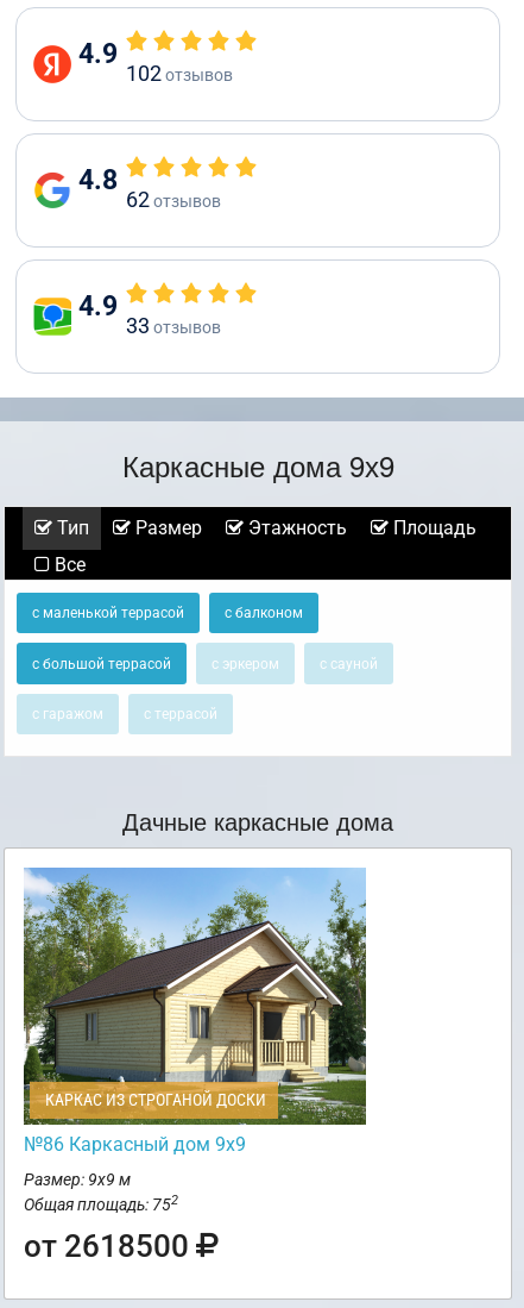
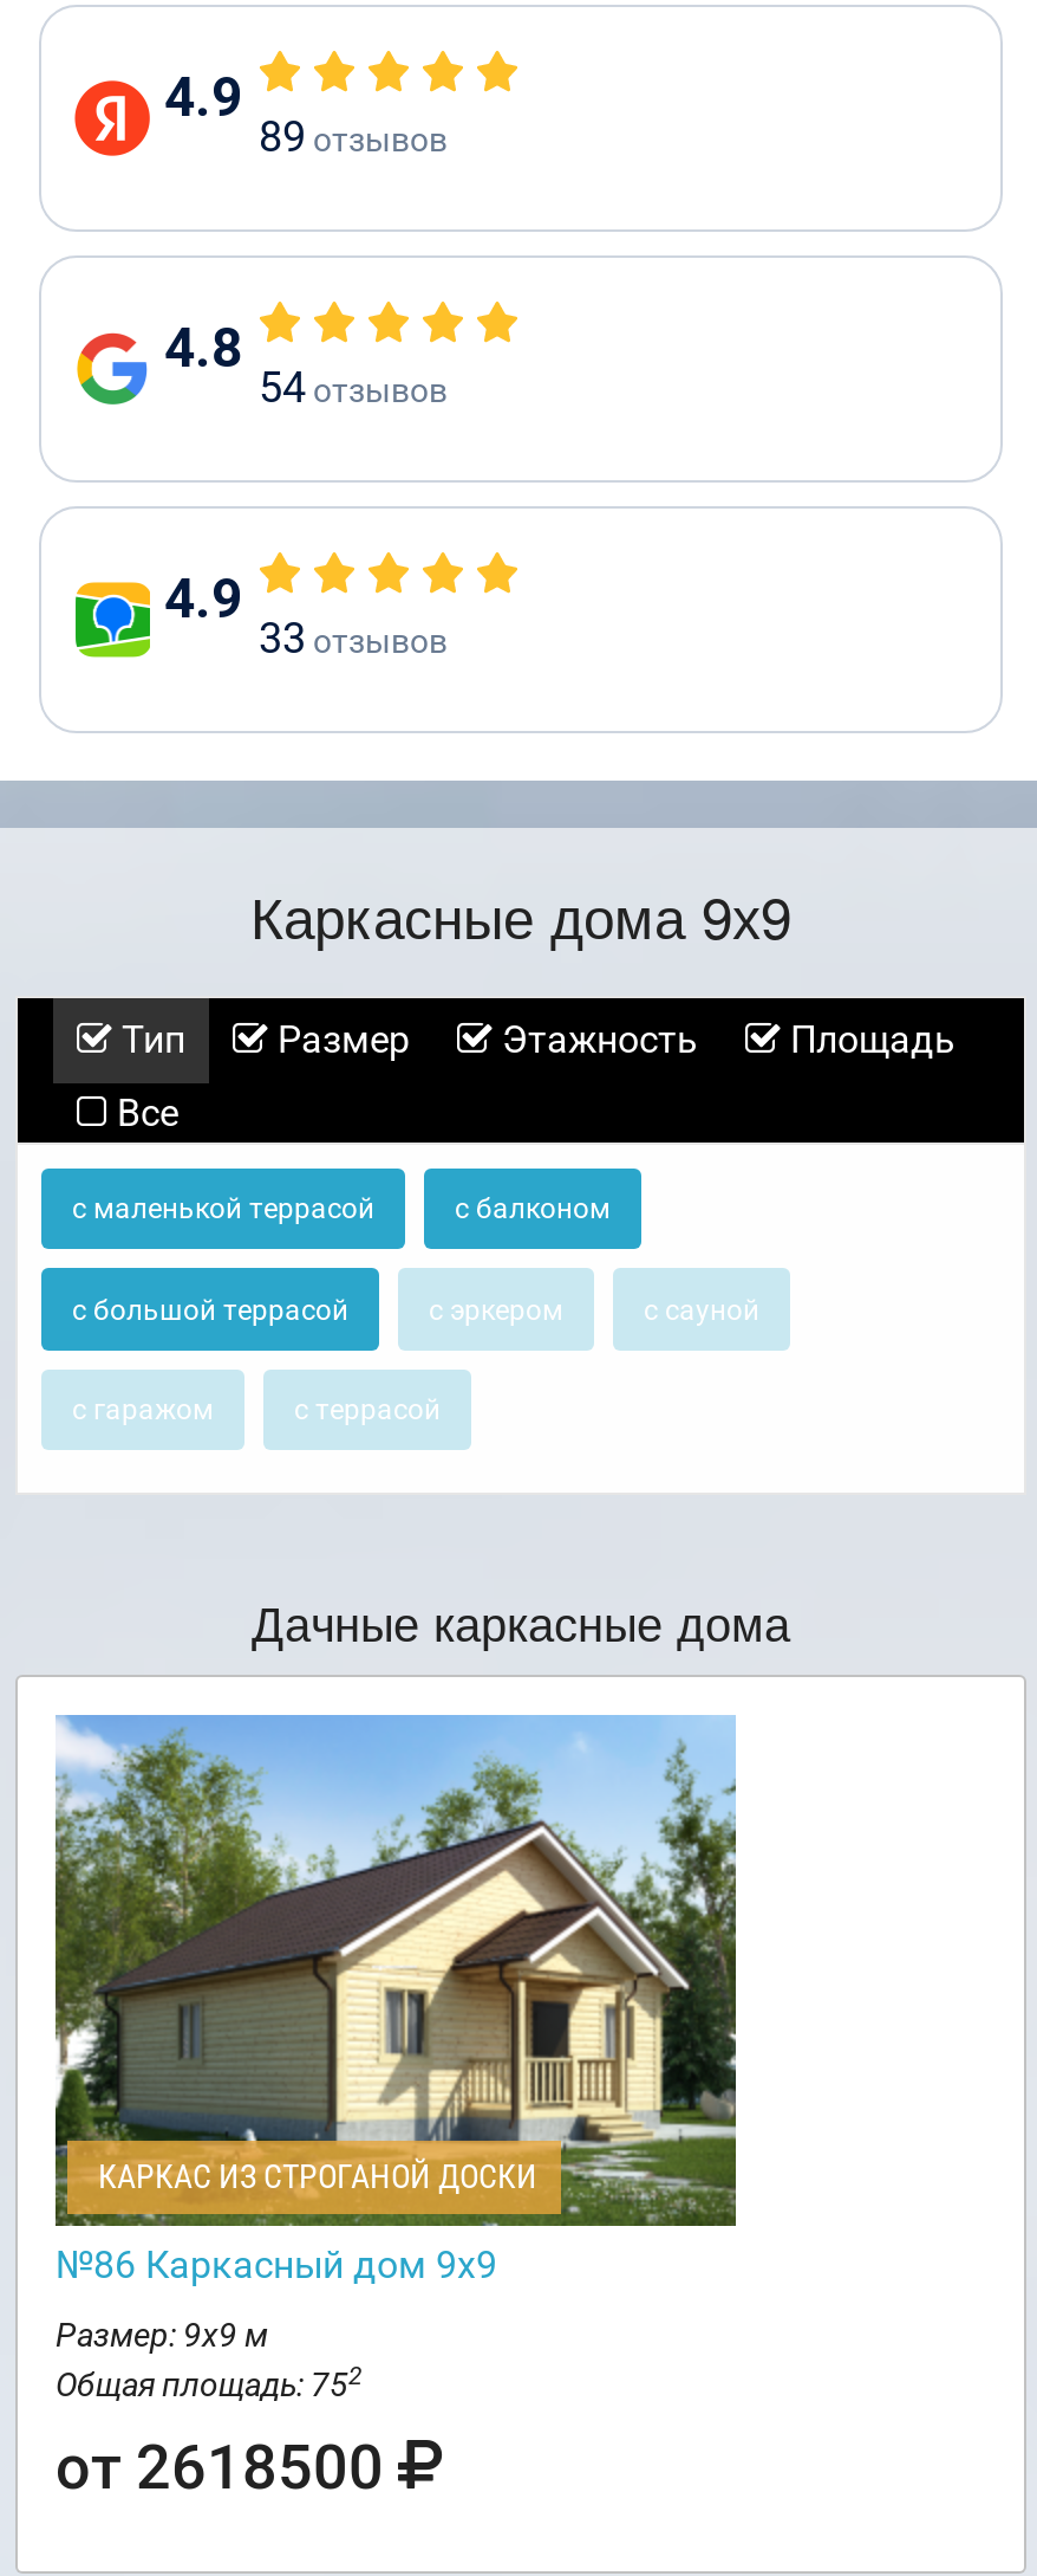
[126,61,233,86] 102 отзывов -> [259,111,448,161] 89 отзывов
[126,187,221,212] 62отзывов -> [259,362,448,412] 54отзывов

